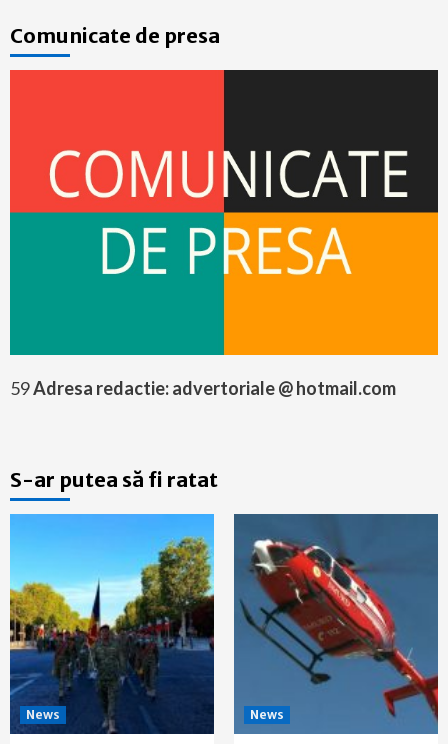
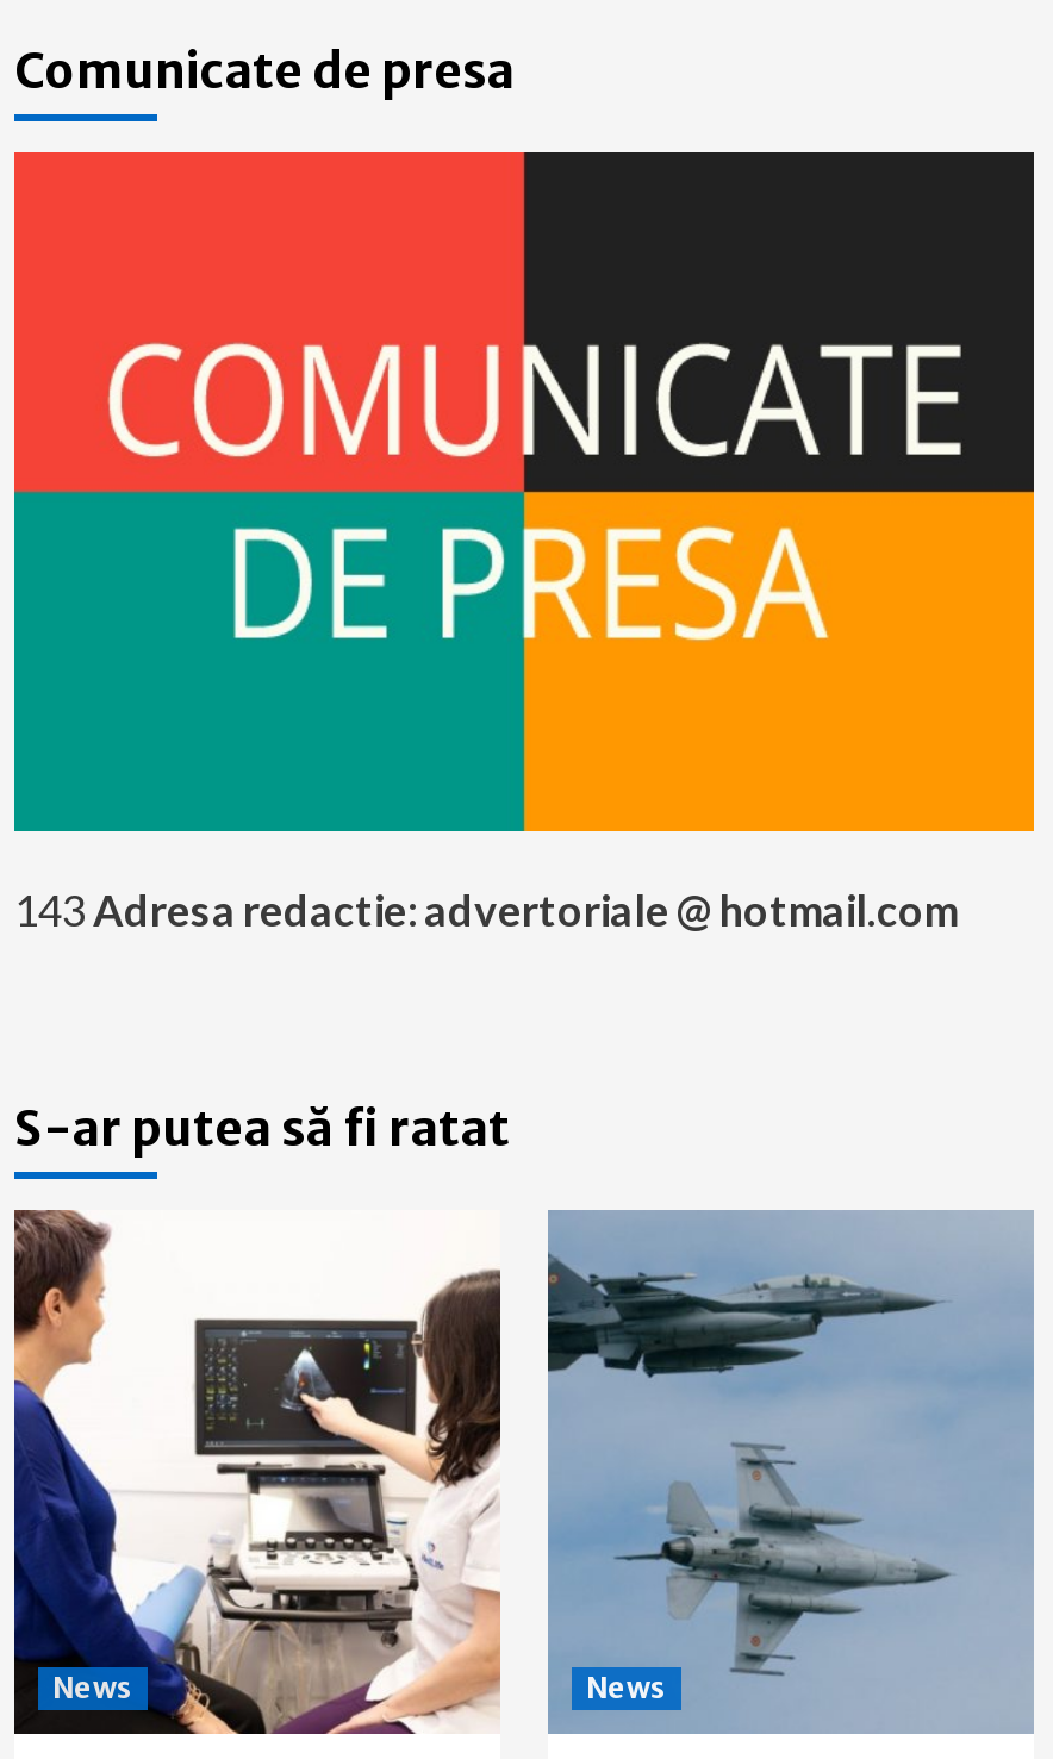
[10,377,396,399] 59 Adresa redactie: advertoriale @ hotmail.com -> [14,884,958,937] 143 Adresa redactie: advertoriale @ hotmail.com
[9,513,215,735] [image] -> [12,1208,503,1736] [image]
[234,514,439,734] [image] -> [548,1212,1034,1732] [image]

